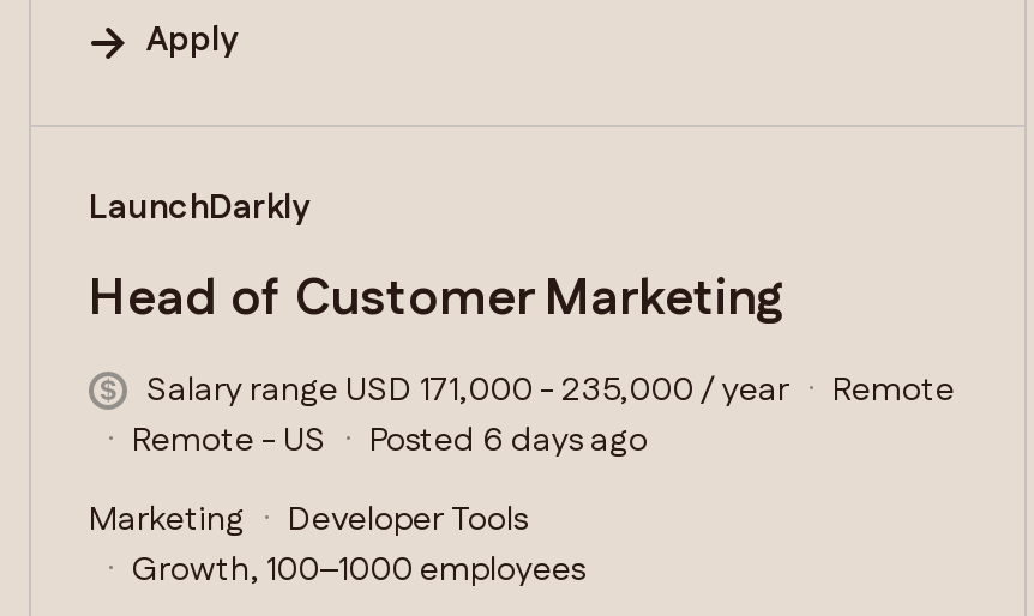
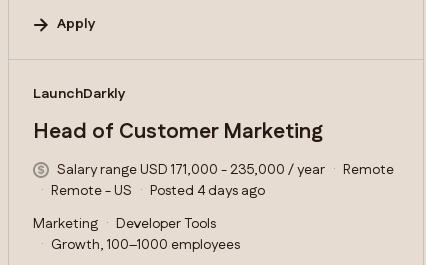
[369,417,648,465] Posted 6 days ago -> [150,181,265,201] Posted 4 days ago

